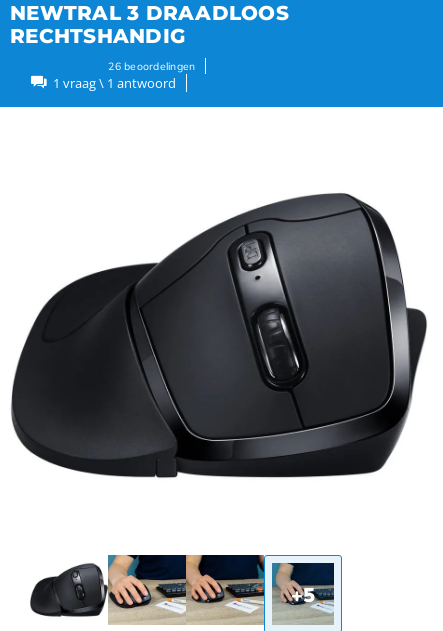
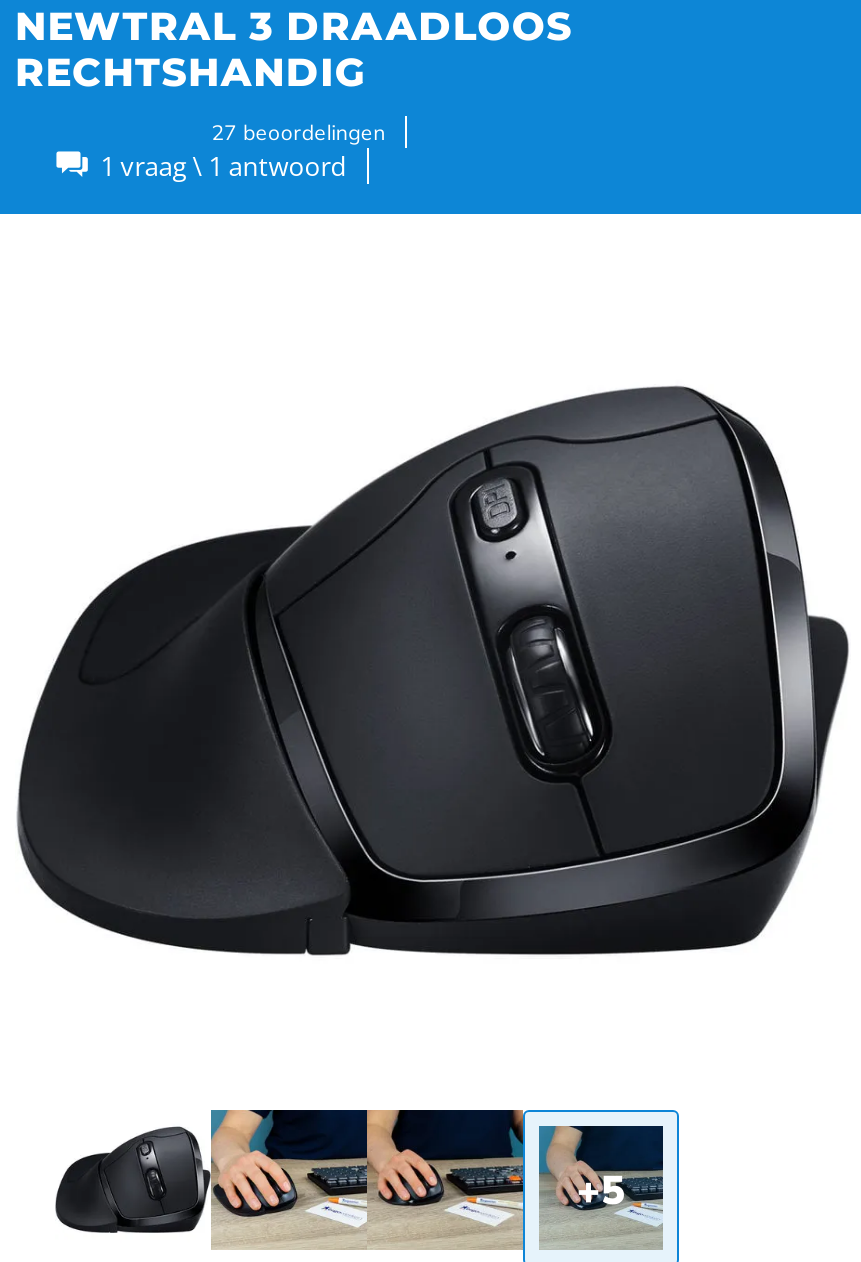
[108,59,195,72] 26 beoordelingen -> [211,119,386,145] 27 beoordelingen

